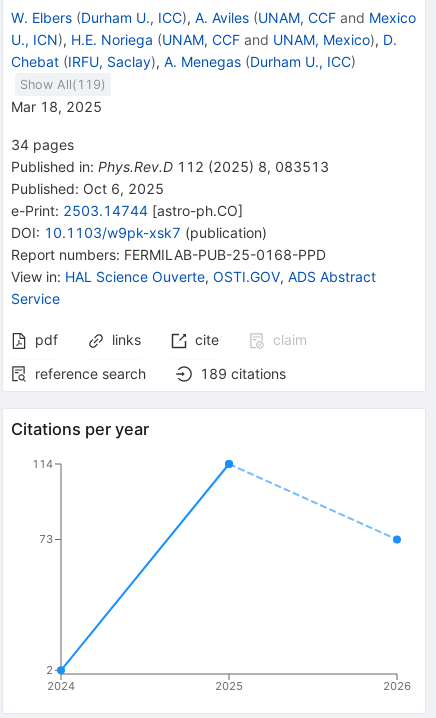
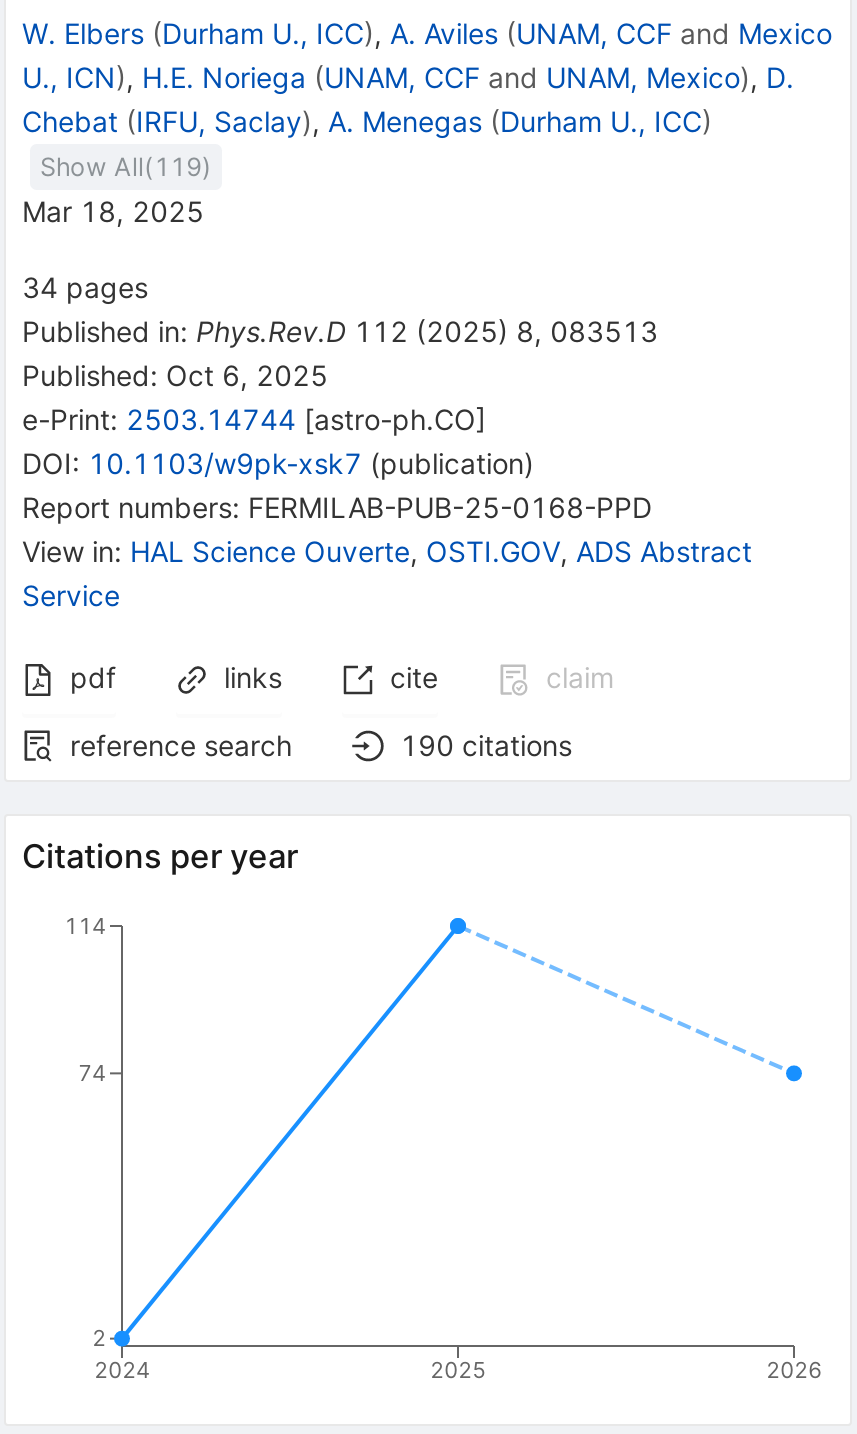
[200,364,286,381] 189 citations -> [400,727,572,761] 190 citations
[39,532,53,546] 73 -> [78,1060,106,1086] 74

